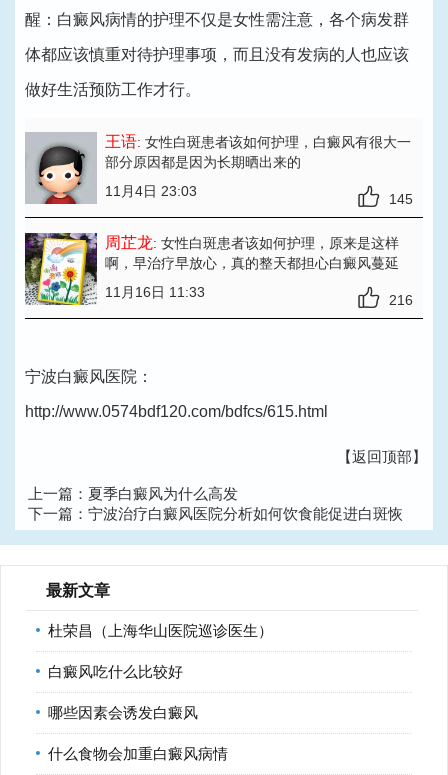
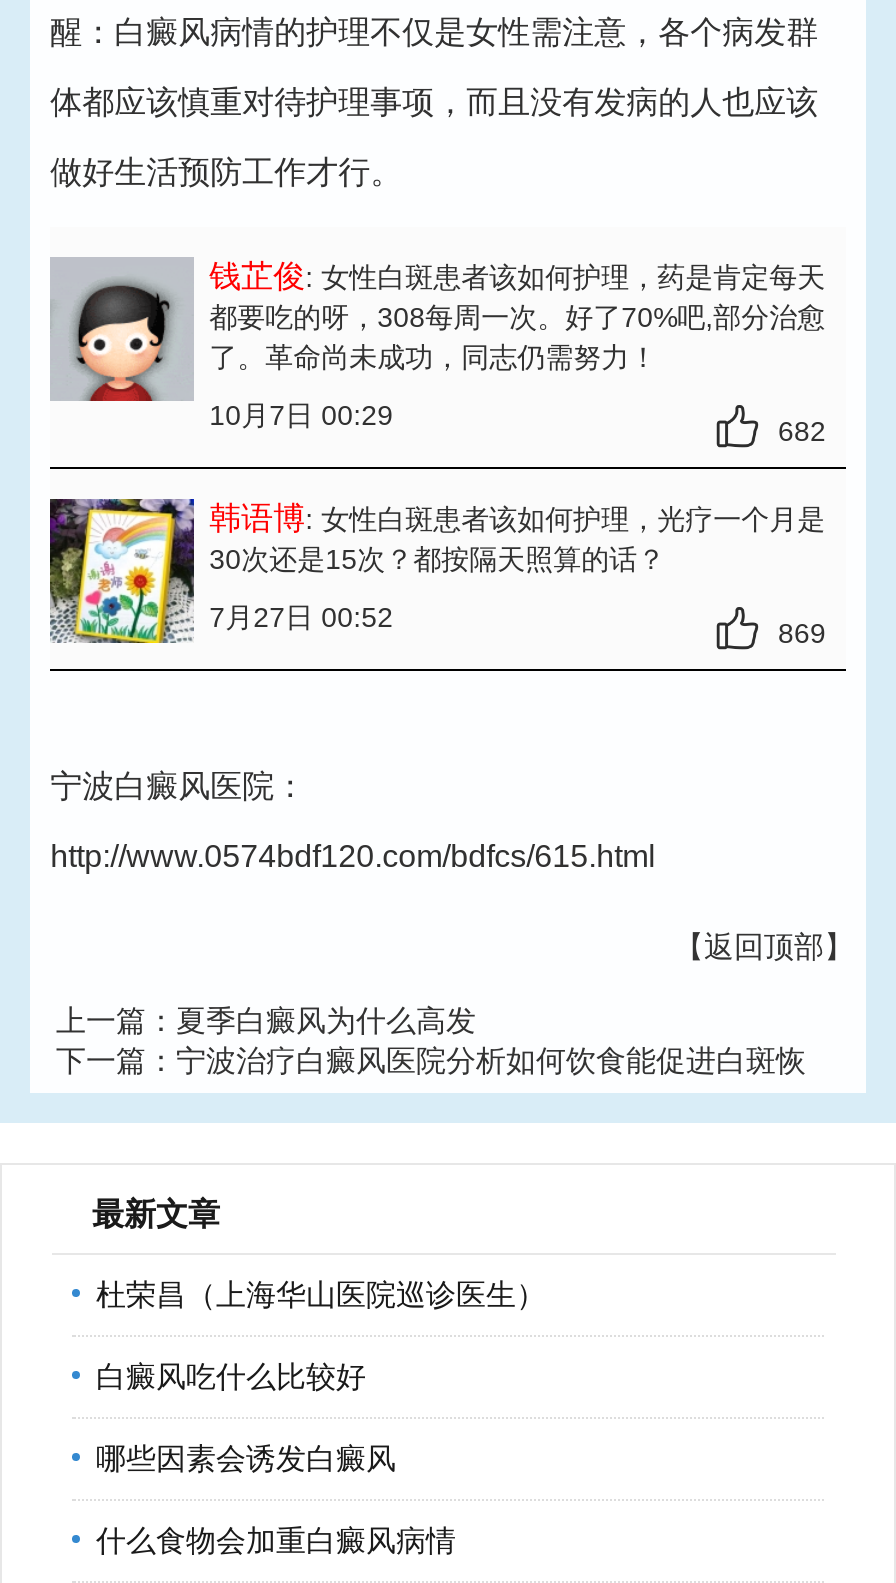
[105,133,411,170] 王语: 女性白斑患者该如何护理，白癜风有很大一 | 部分原因都是因为长期晒出来的 -> [209,258,825,372] 钱芷俊: 女性白斑患者该如何护理，药是肯定每天 | 都要吃的呀，308每周一次。好了70%吧,部分治愈 | 了。革命尚未成功，同志仍需努力！
[105,183,413,207] 11月4日 23:03 | 145 -> [209,398,826,446] 10月7日 00:29 | 682
[105,234,399,271] 周芷龙: 女性白斑患者该如何护理，原来是这样 | 啊，早治疗早放心，真的整天都担心白癜风蔓延 -> [209,500,825,574] 韩语博: 女性白斑患者该如何护理，光疗一个月是 | 30次还是15次？都按隔天照算的话？
[105,284,413,308] 11月16日 11:33 | 216 -> [209,600,826,648] 7月27日 00:52 | 869

